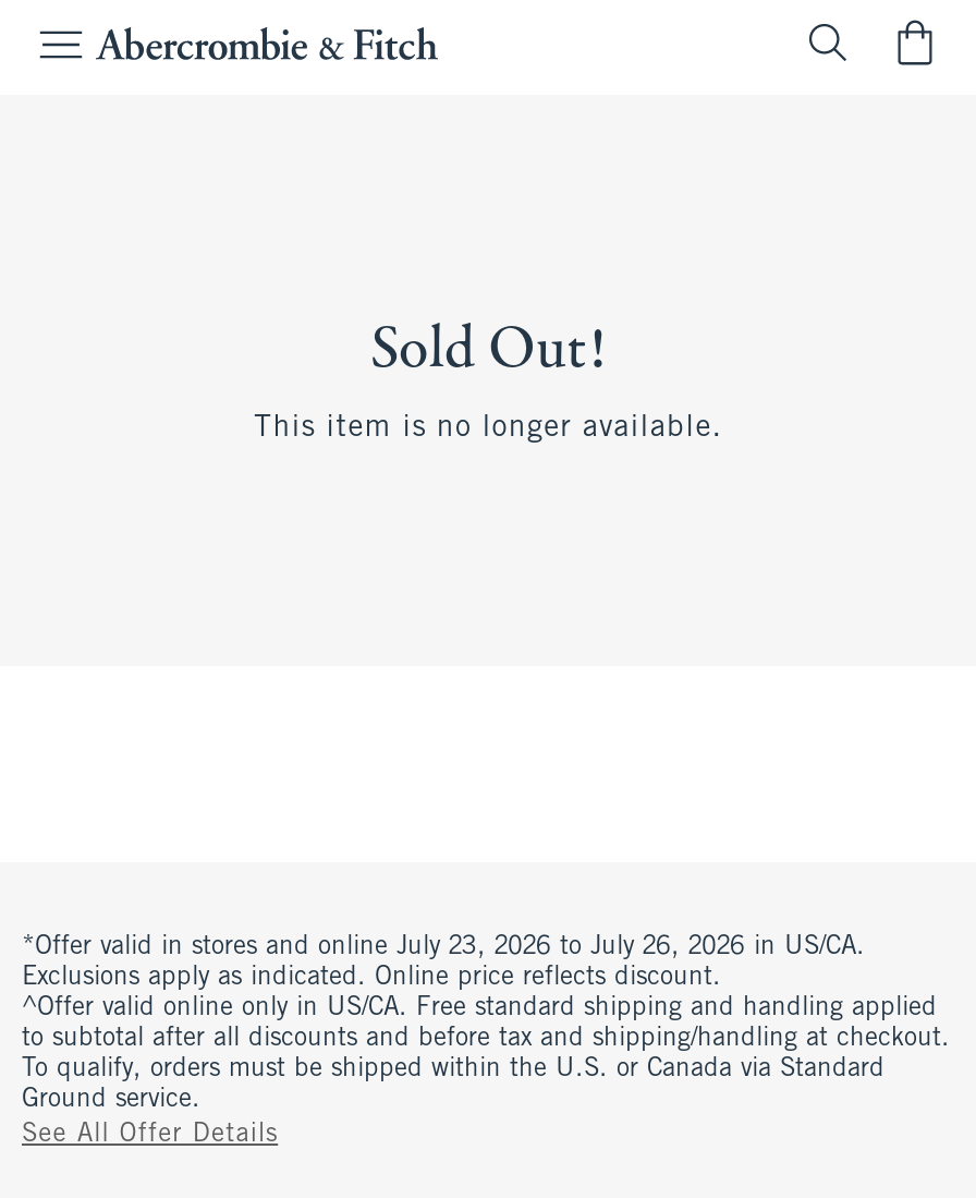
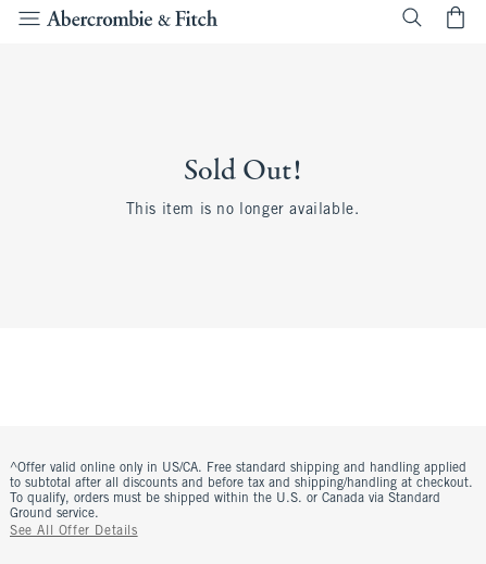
[22,934,865,991] *Offer valid in stores and online July 23, 2026 to July 26, 2026 in US/CA. | Exclusions apply as indicated. Online price reflects discount. -> none

